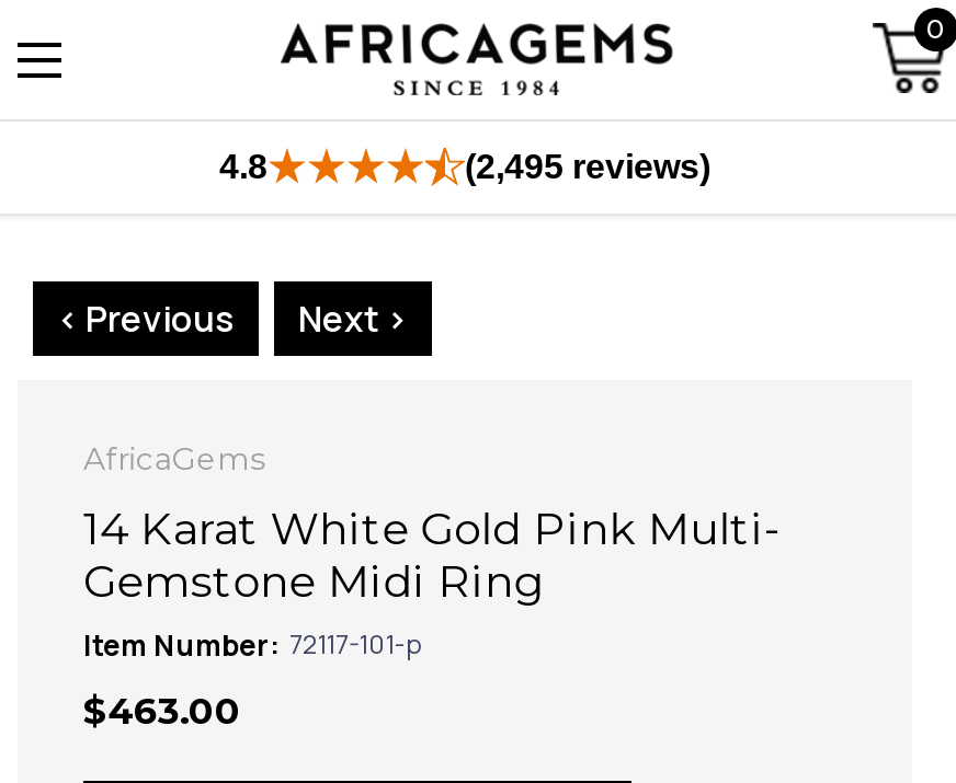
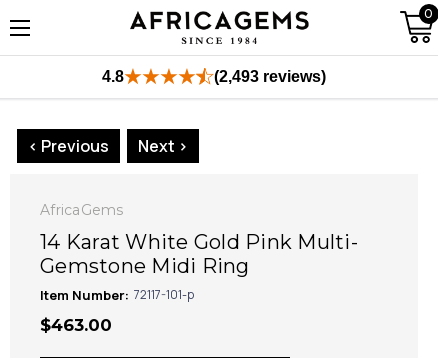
[465,148,710,185] (2,495 reviews) -> [214,68,326,85] (2,493 reviews)

